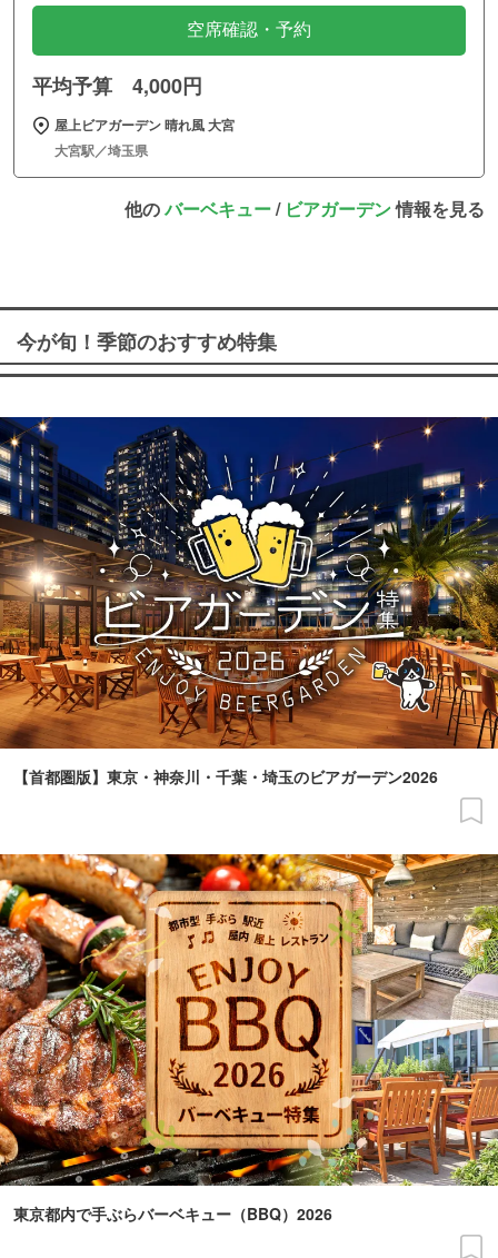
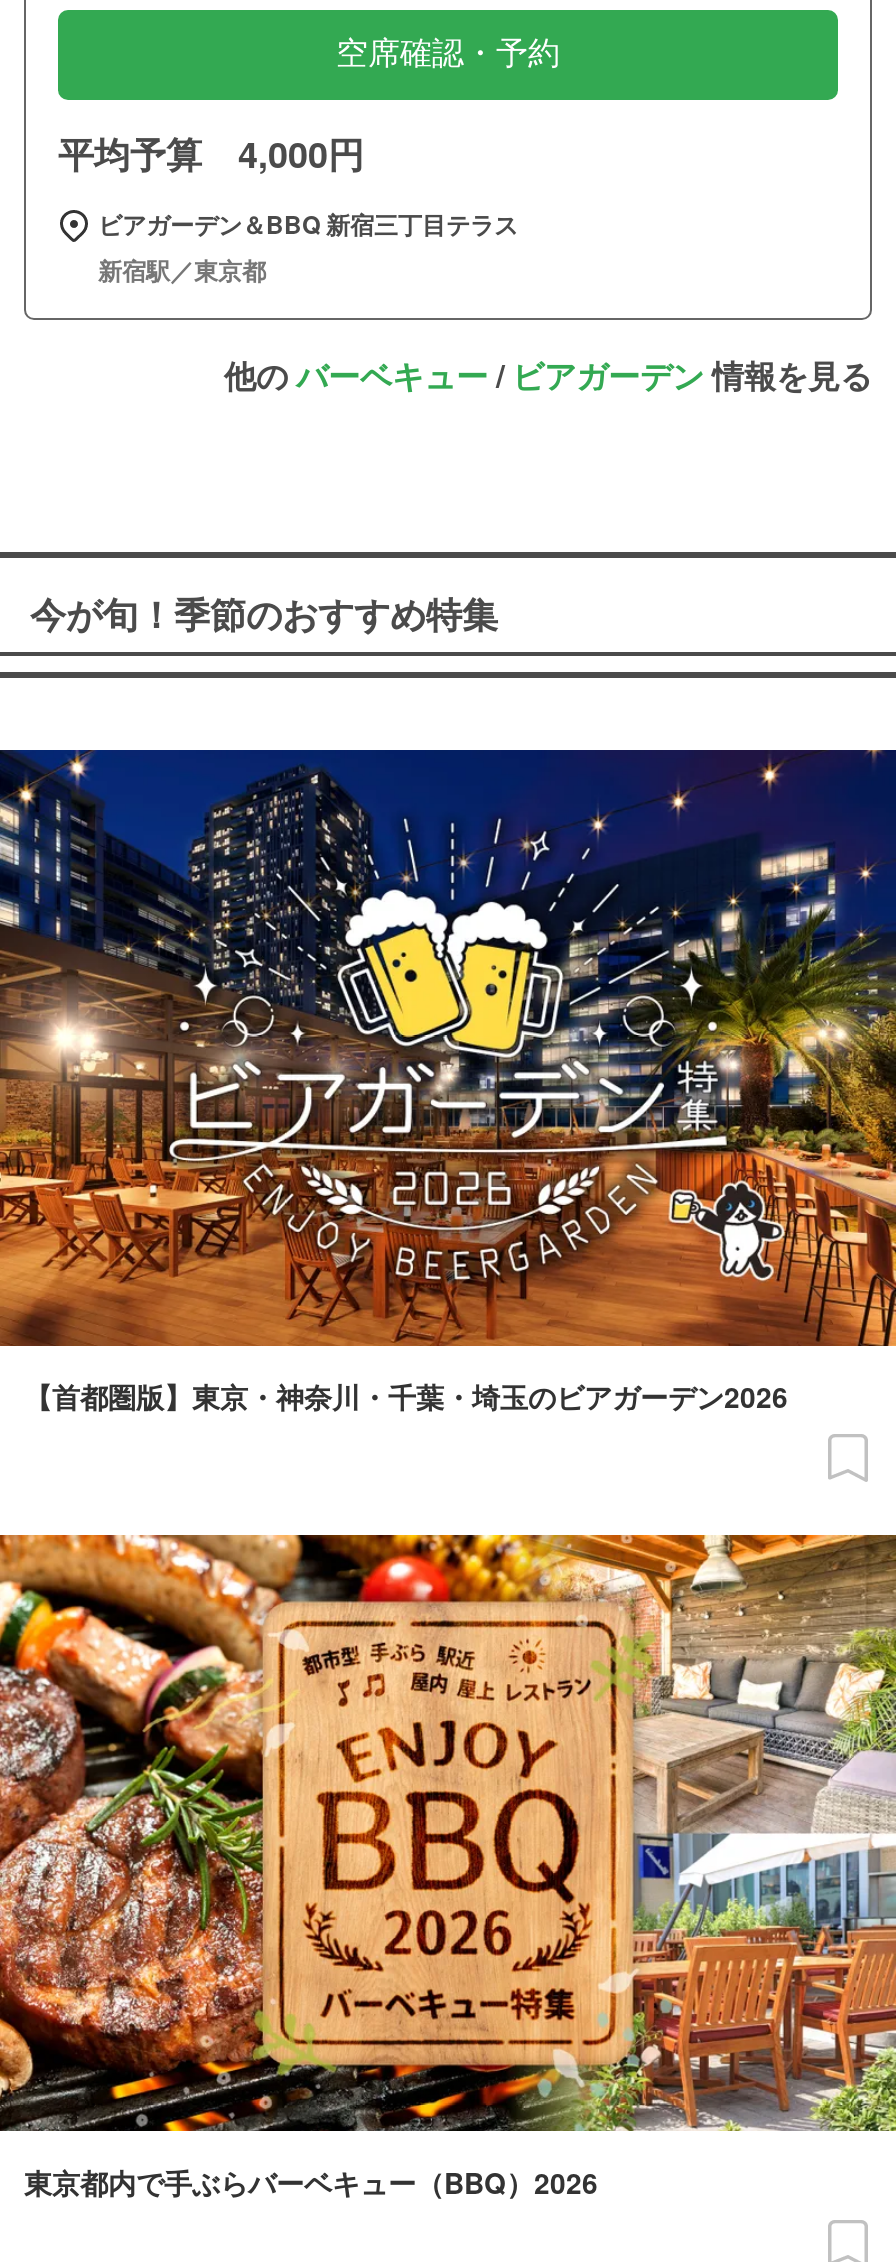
[54,114,235,160] 屋上ビアガーデン 晴れ風 大宮 | 大宮駅／埼玉県 -> [98,206,518,288] ビアガーデン＆BBQ 新宿三丁目テラス | 新宿駅／東京都

